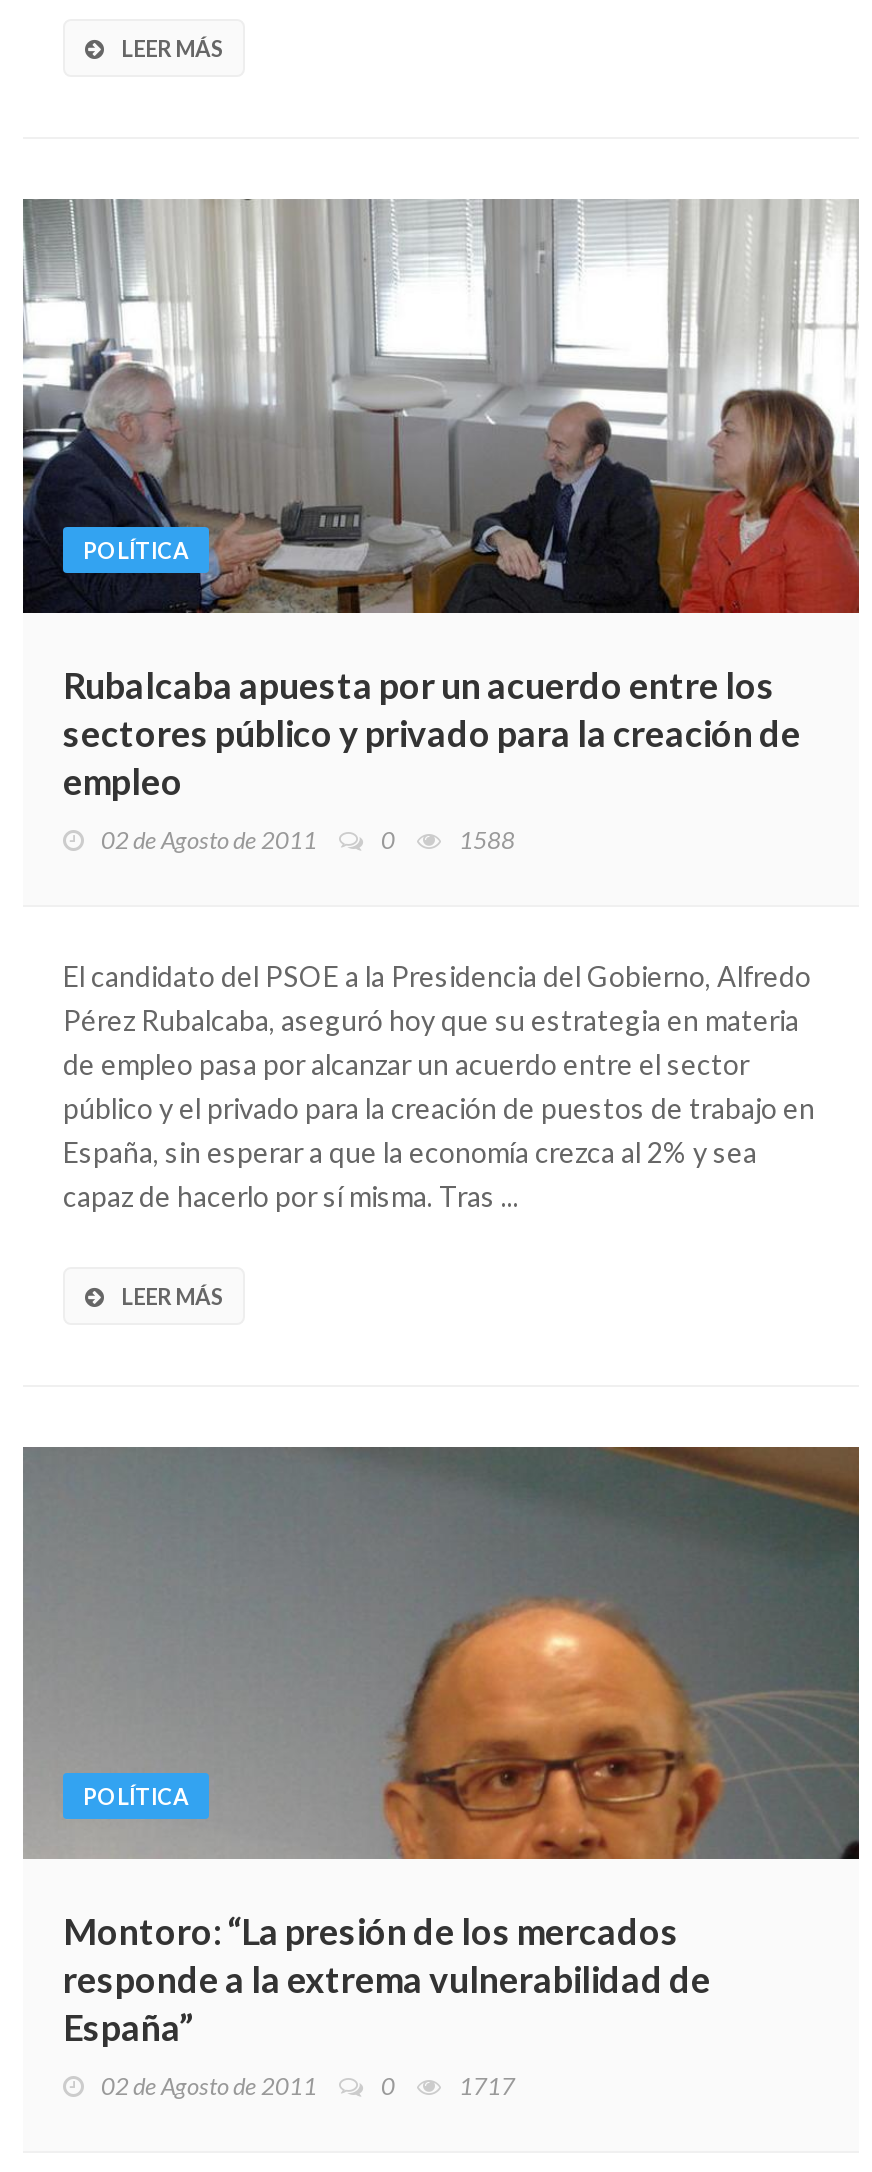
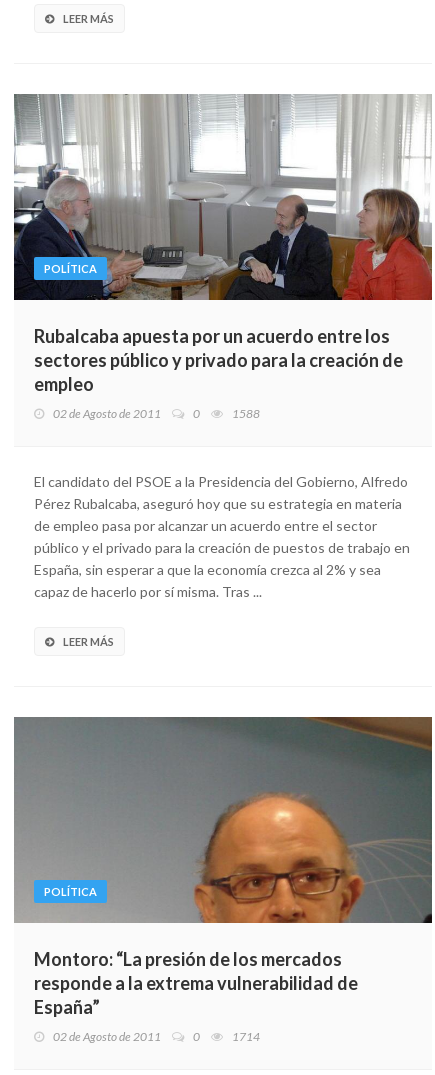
[459,2071,515,2101] 1717 -> [232,1029,260,1044] 1714

